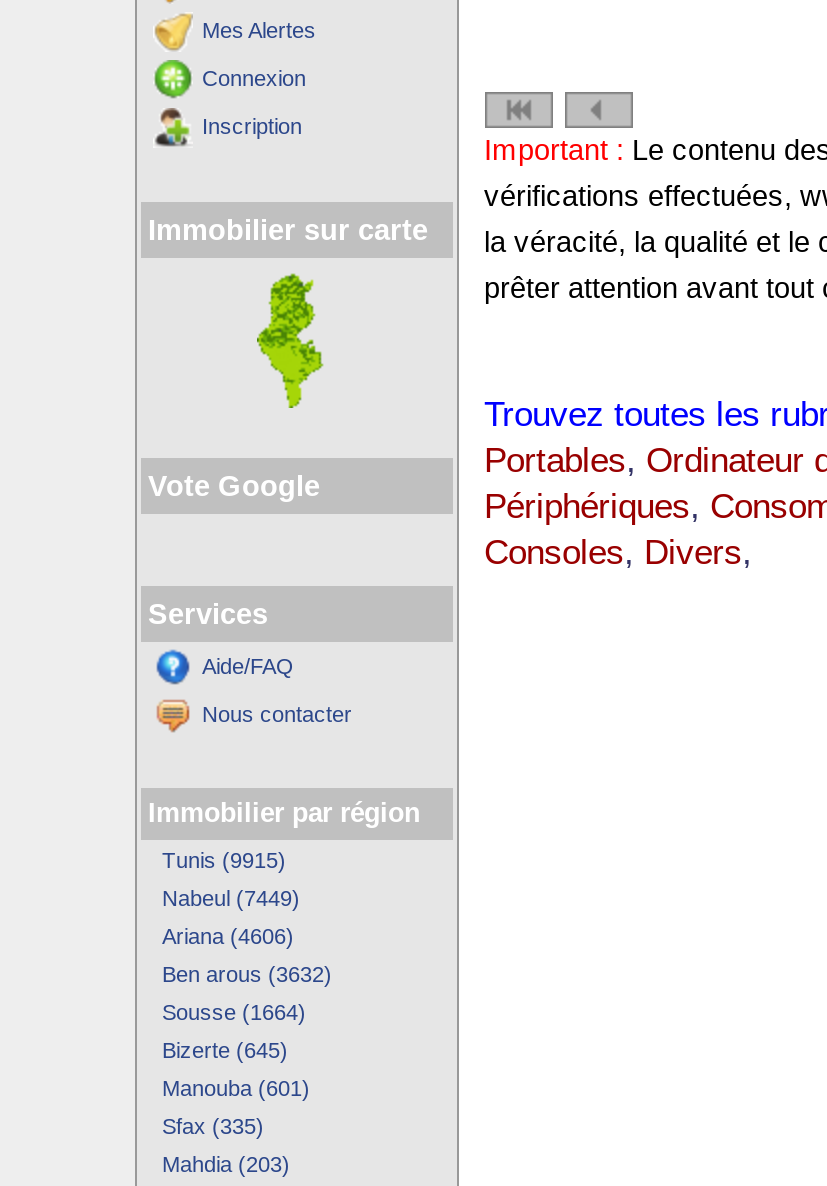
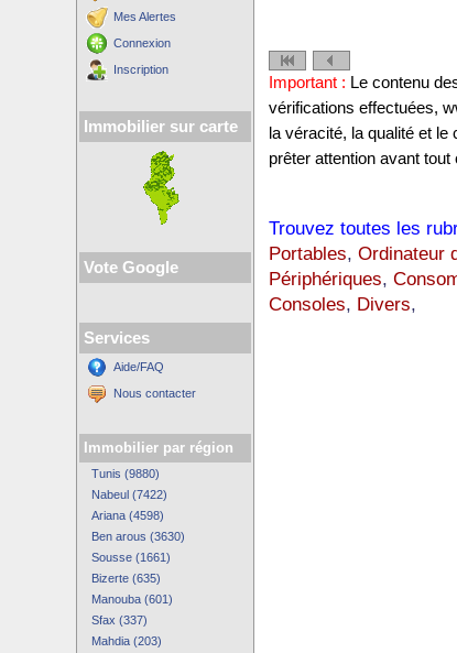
[162,848,286,872] Tunis (9915) -> [91,467,159,480] Tunis (9880)
[162,886,300,910] Nabeul (7449) -> [91,488,167,501] Nabeul (7422)
[162,924,294,948] Ariana (4606) -> [91,509,164,522] Ariana (4598)
[162,962,332,986] Ben arous (3632) -> [91,530,184,543] Ben arous (3630)
[162,1000,306,1024] Sousse (1664) -> [91,551,170,564] Sousse (1661)
[162,1038,288,1062] Bizerte (645) -> [91,572,160,585] Bizerte (635)
[162,1114,264,1138] Sfax (335) -> [91,613,147,627] Sfax (337)

